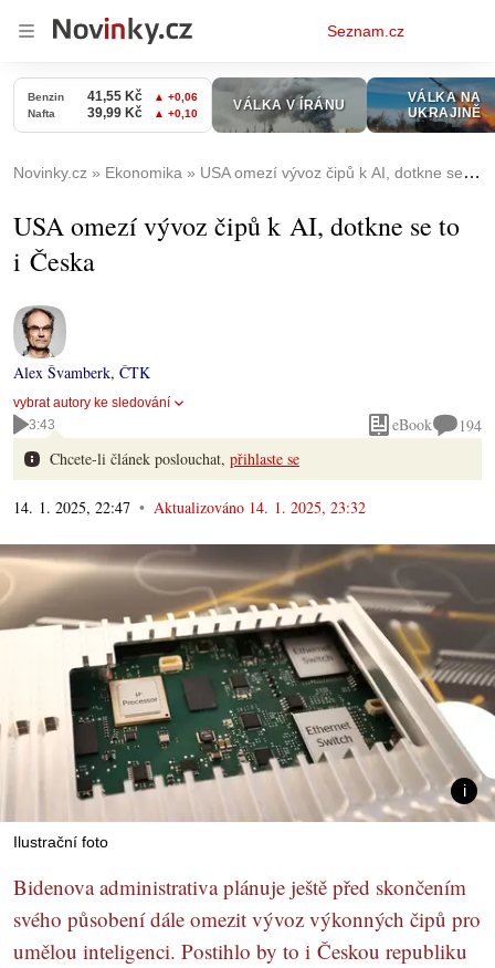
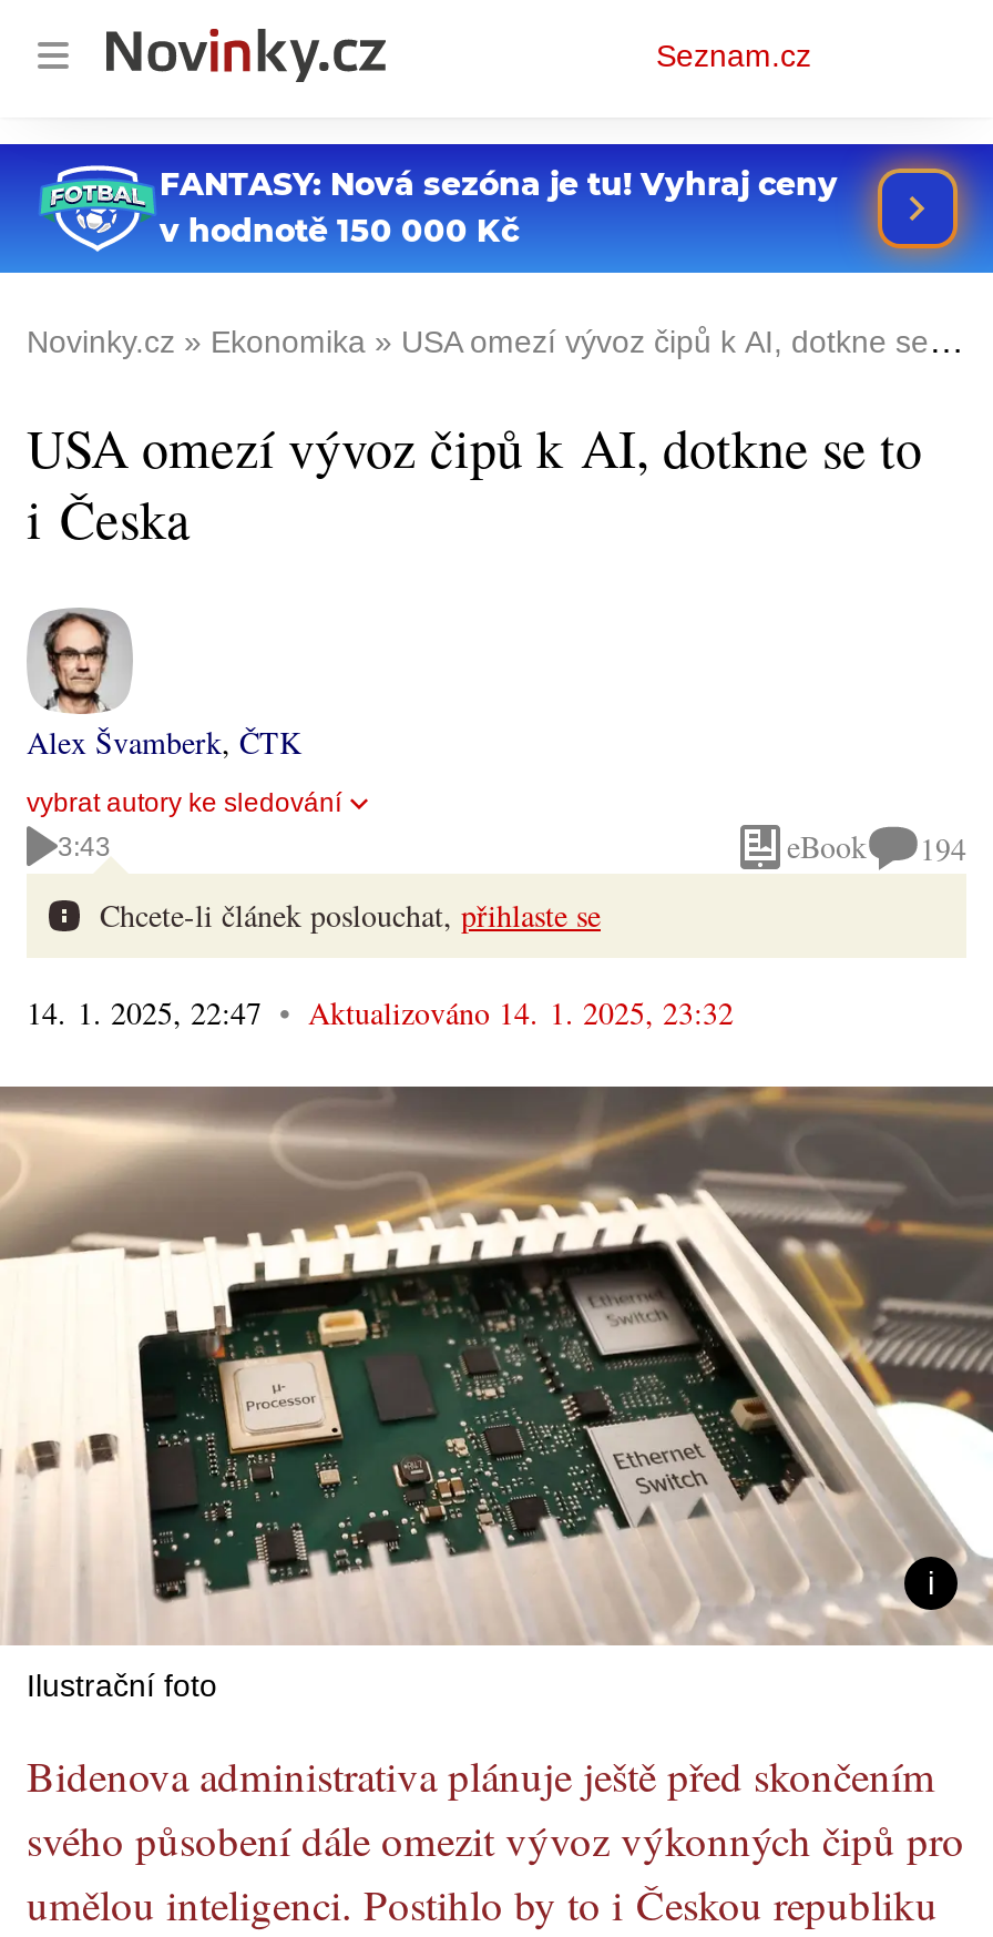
[3,75,492,138] [image] -> [7,142,986,275] [image]

